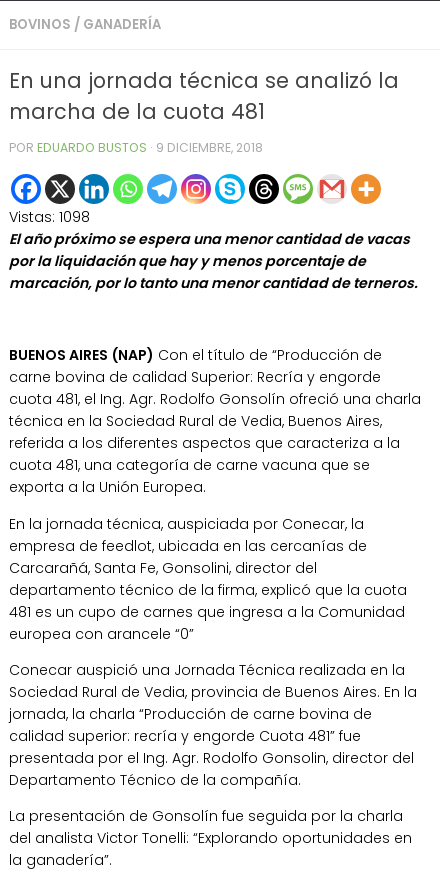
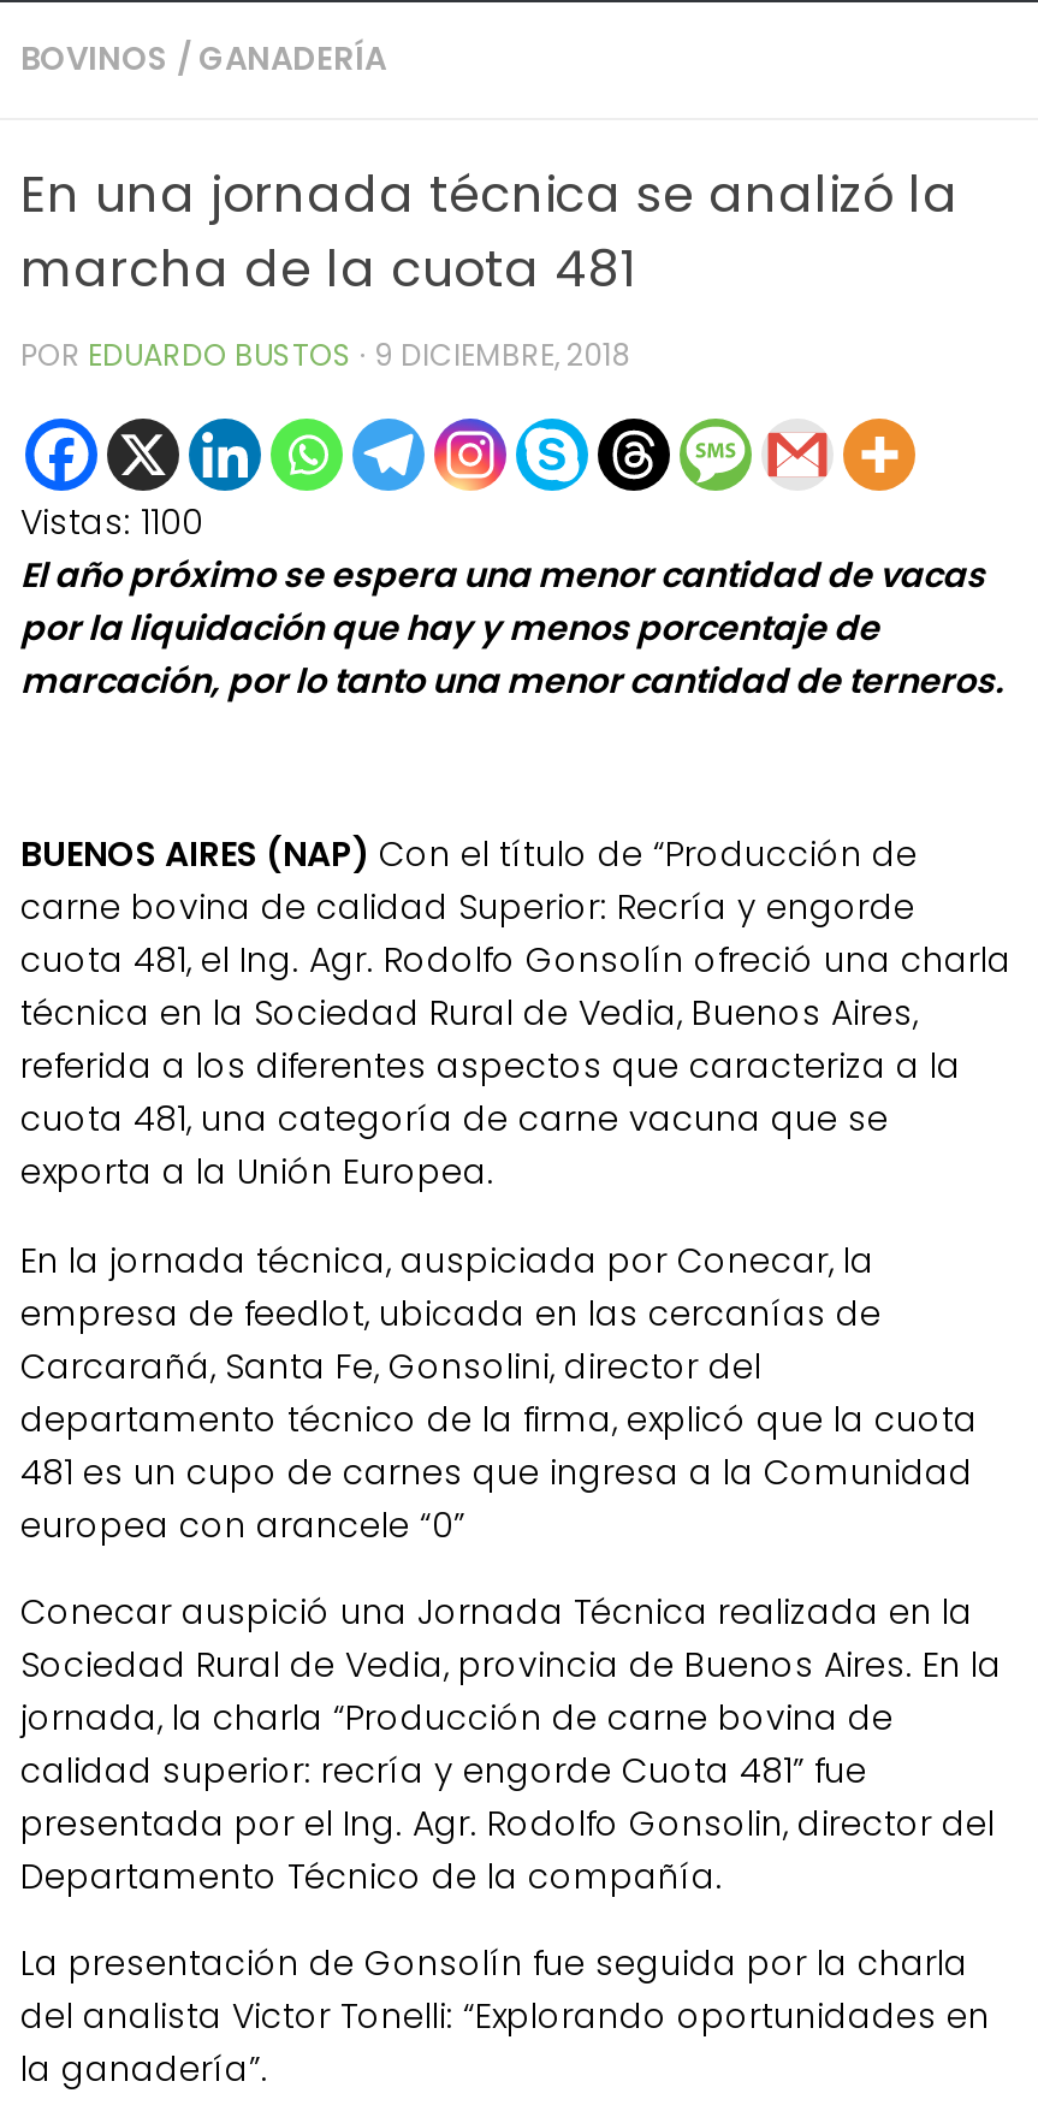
[9,207,90,227] Vistas: 1098 -> [20,498,203,547] Vistas: 1100

